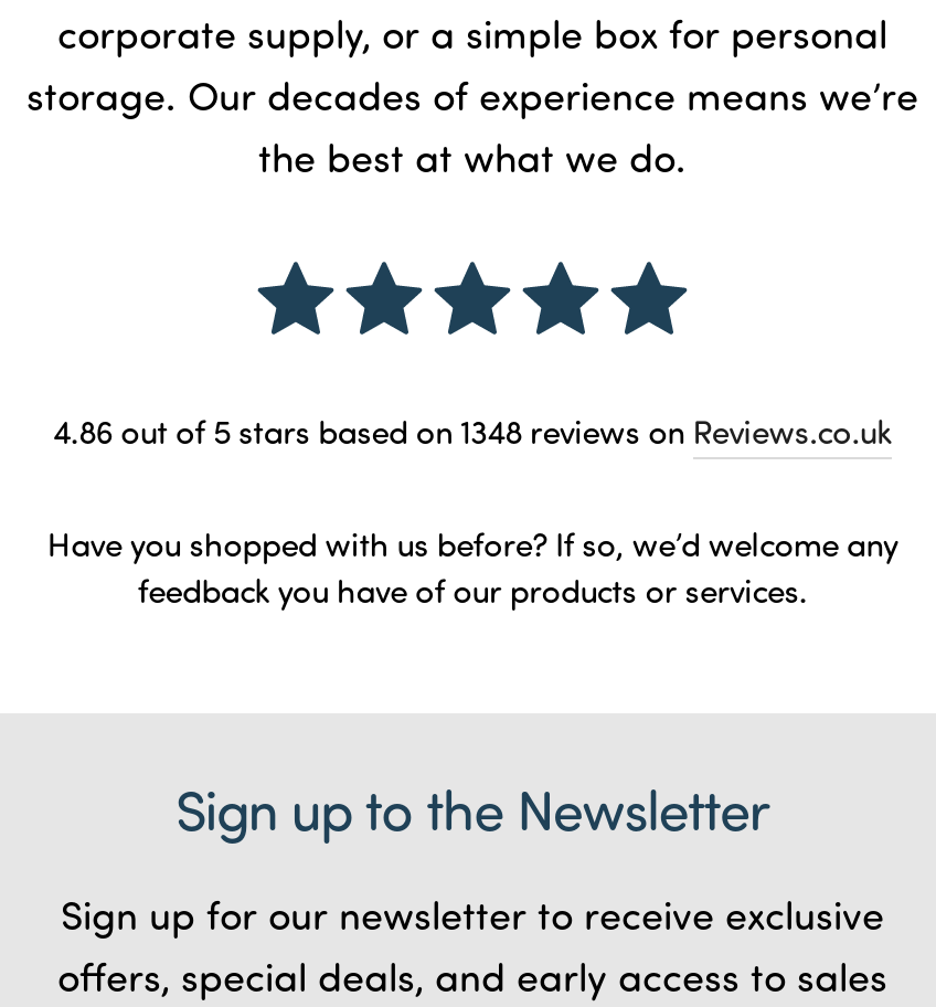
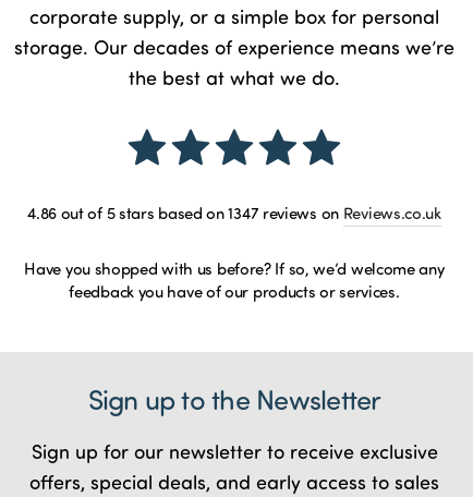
[53,409,891,453] 4.86 out of 5 stars based on 1348 reviews on Reviews.co.uk -> [27,202,441,224] 4.86 out of 5 stars based on 1347 reviews on Reviews.co.uk

